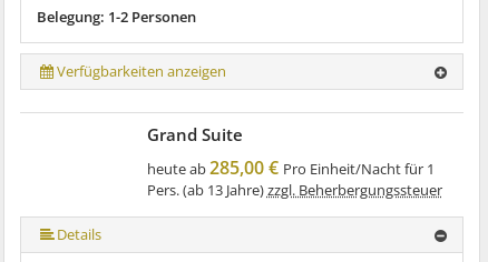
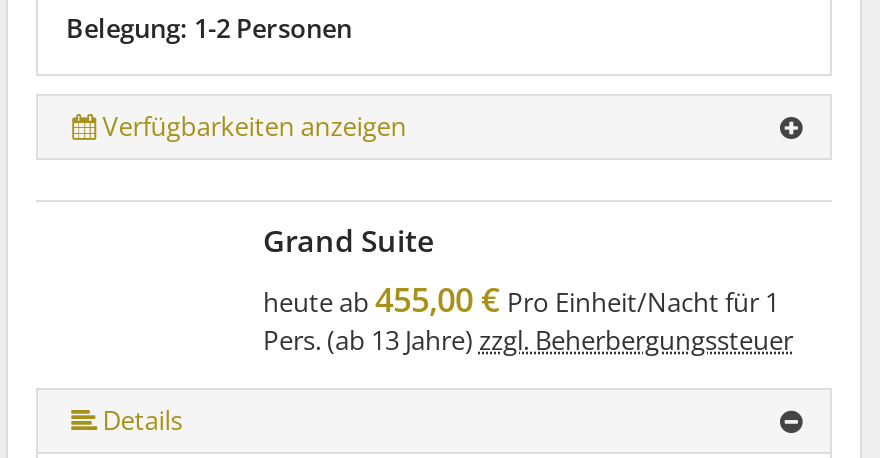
[147,156,434,180] heute ab 285,00 € Pro Einheit/Nacht für 1 -> [263,278,779,322] heute ab 455,00 € Pro Einheit/Nacht für 1

